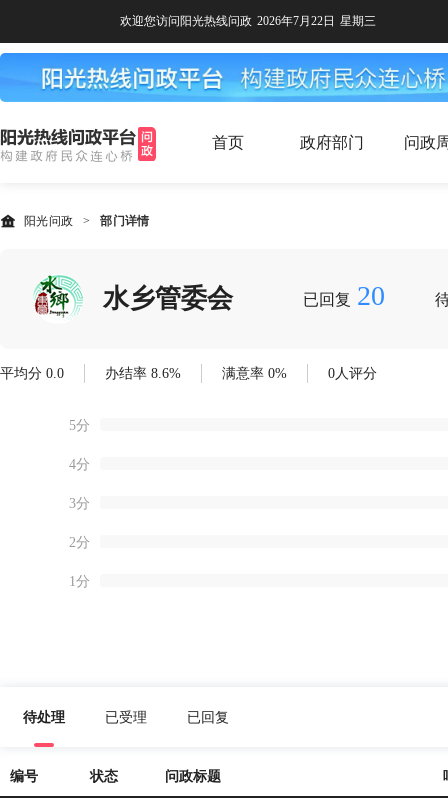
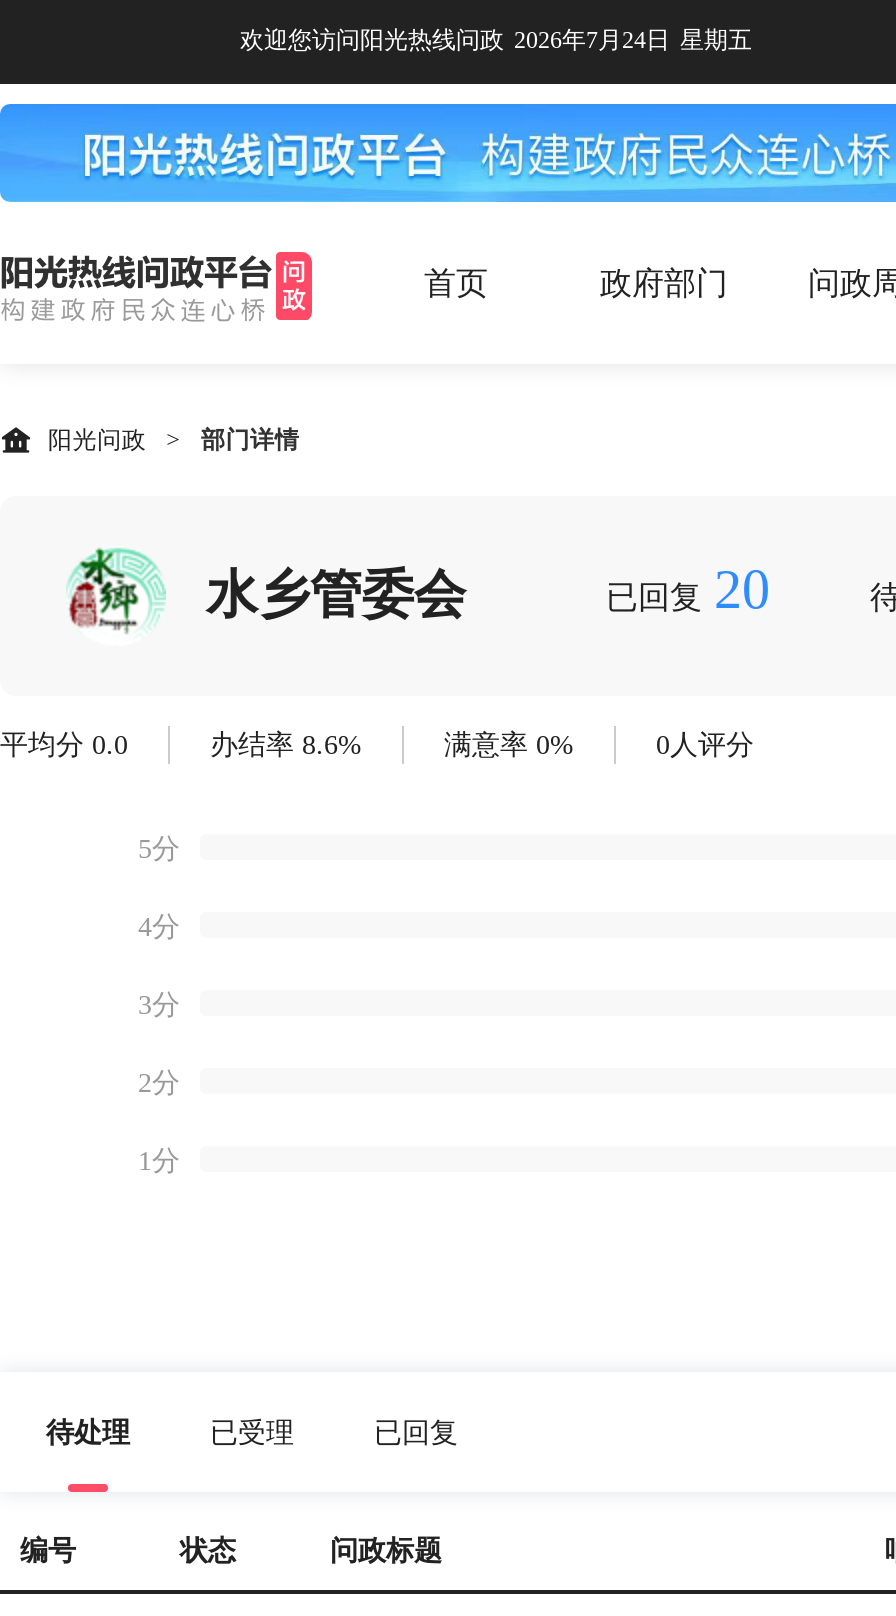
[120,14,376,28] 欢迎您访问阳光热线问政 2026年7月22日 星期三 -> [240,26,752,54] 欢迎您访问阳光热线问政 2026年7月24日 星期五

